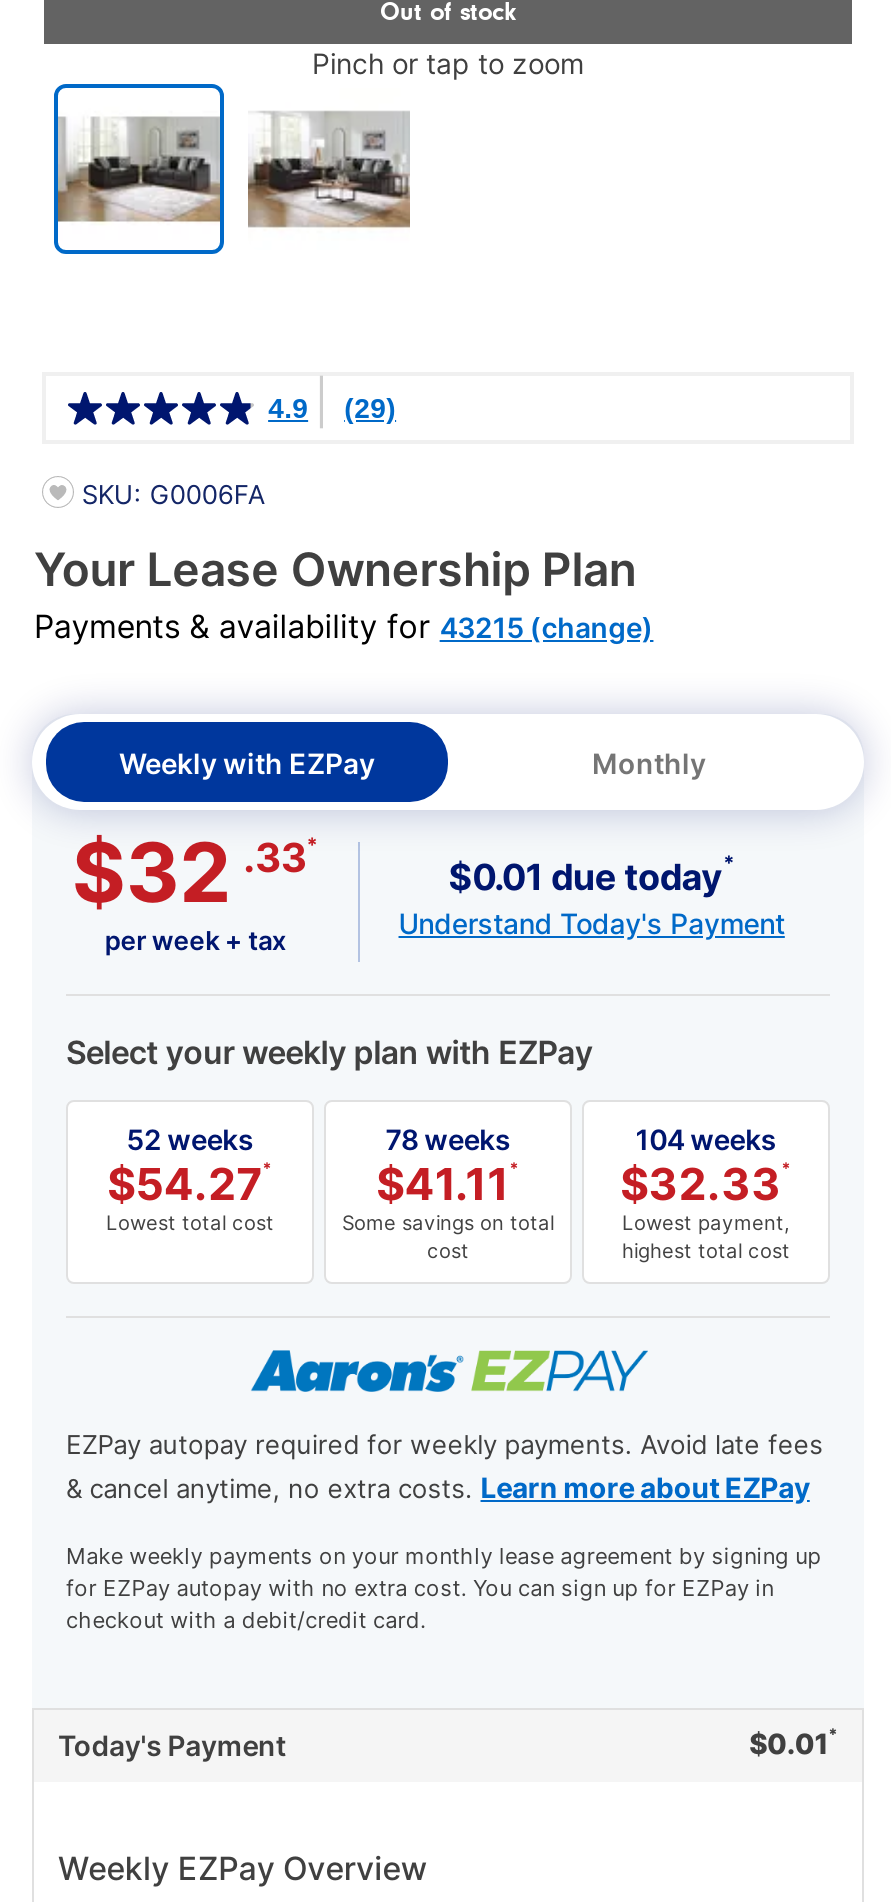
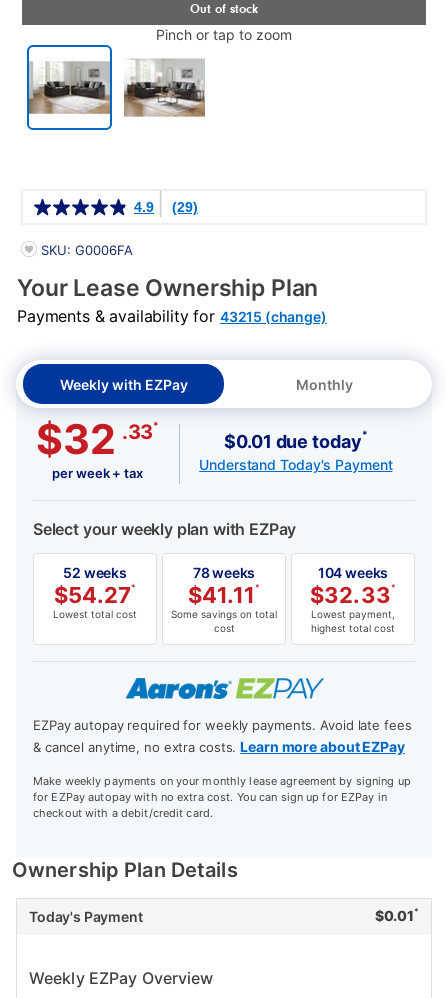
none -> [12,858,238,882] Ownership Plan Details

